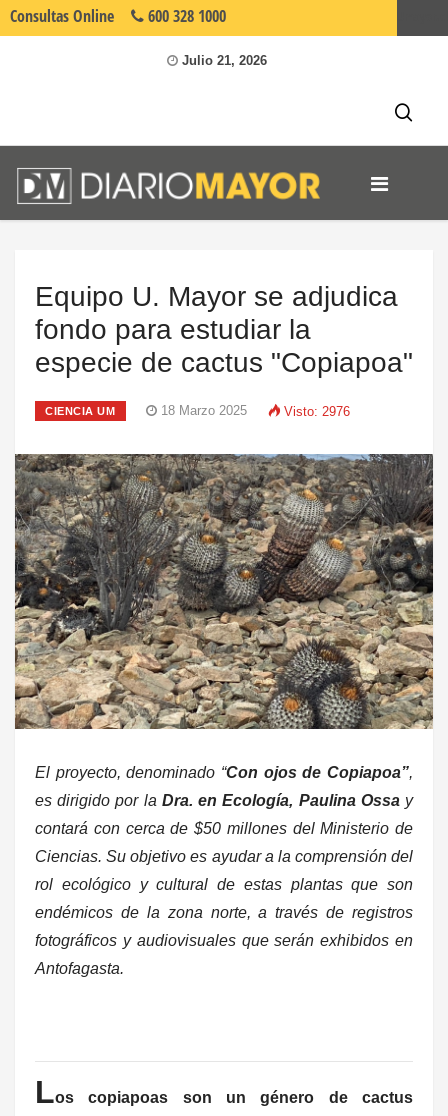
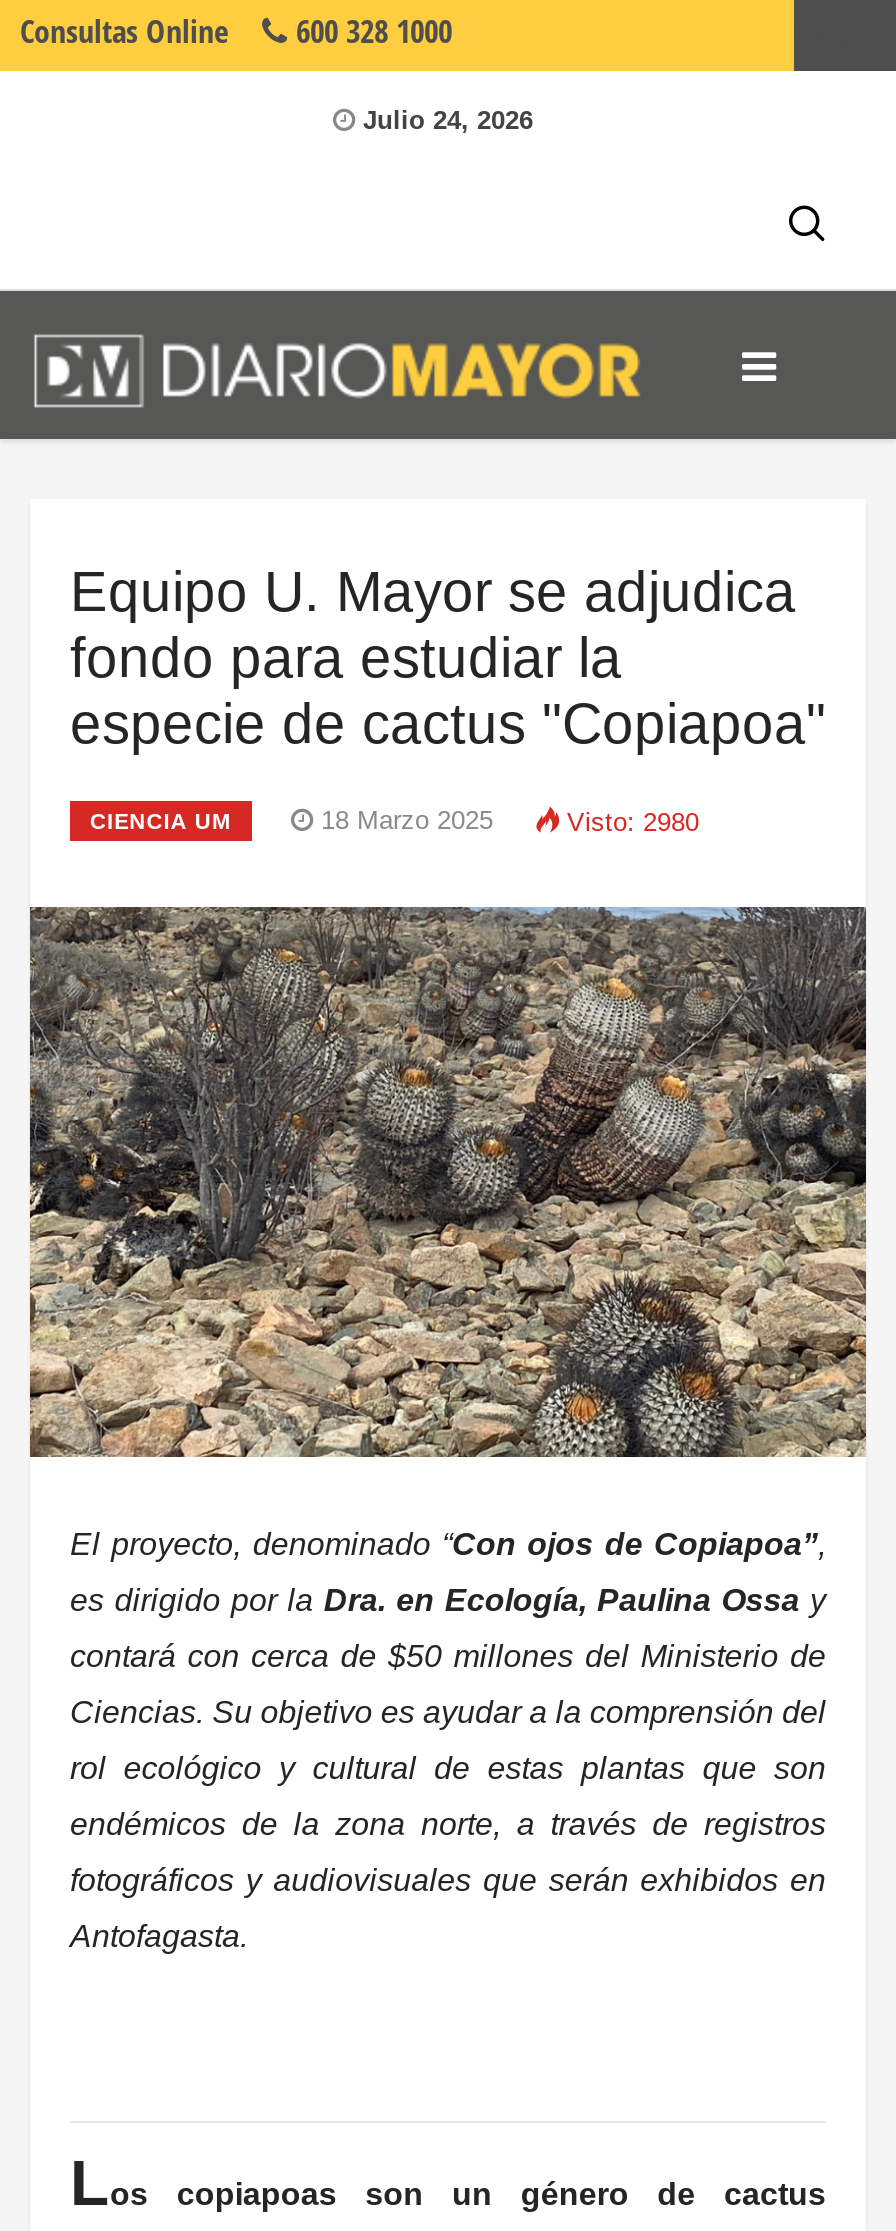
[177,53,266,68] Julio 21, 2026 -> [355,105,533,135] Julio 24, 2026
[283,404,349,419] Visto: 2976 -> [567,807,699,837] Visto: 2980

